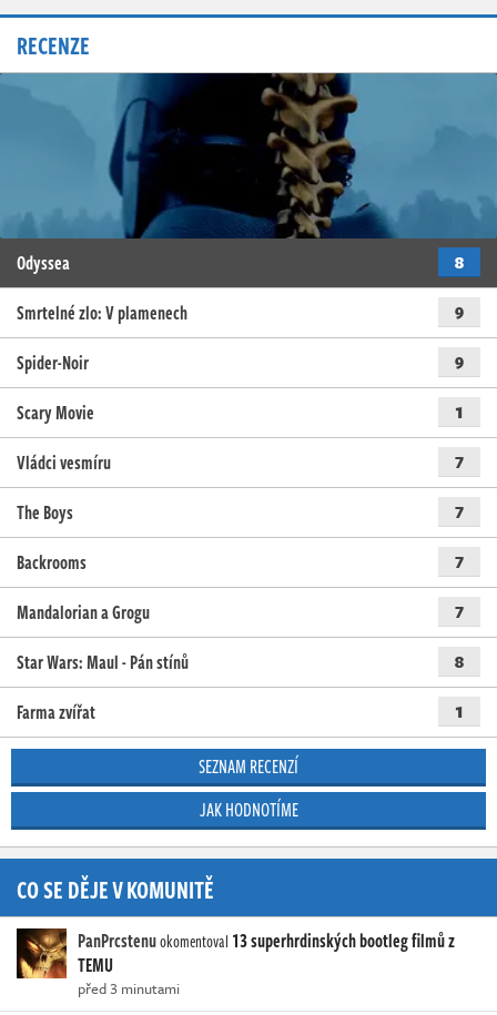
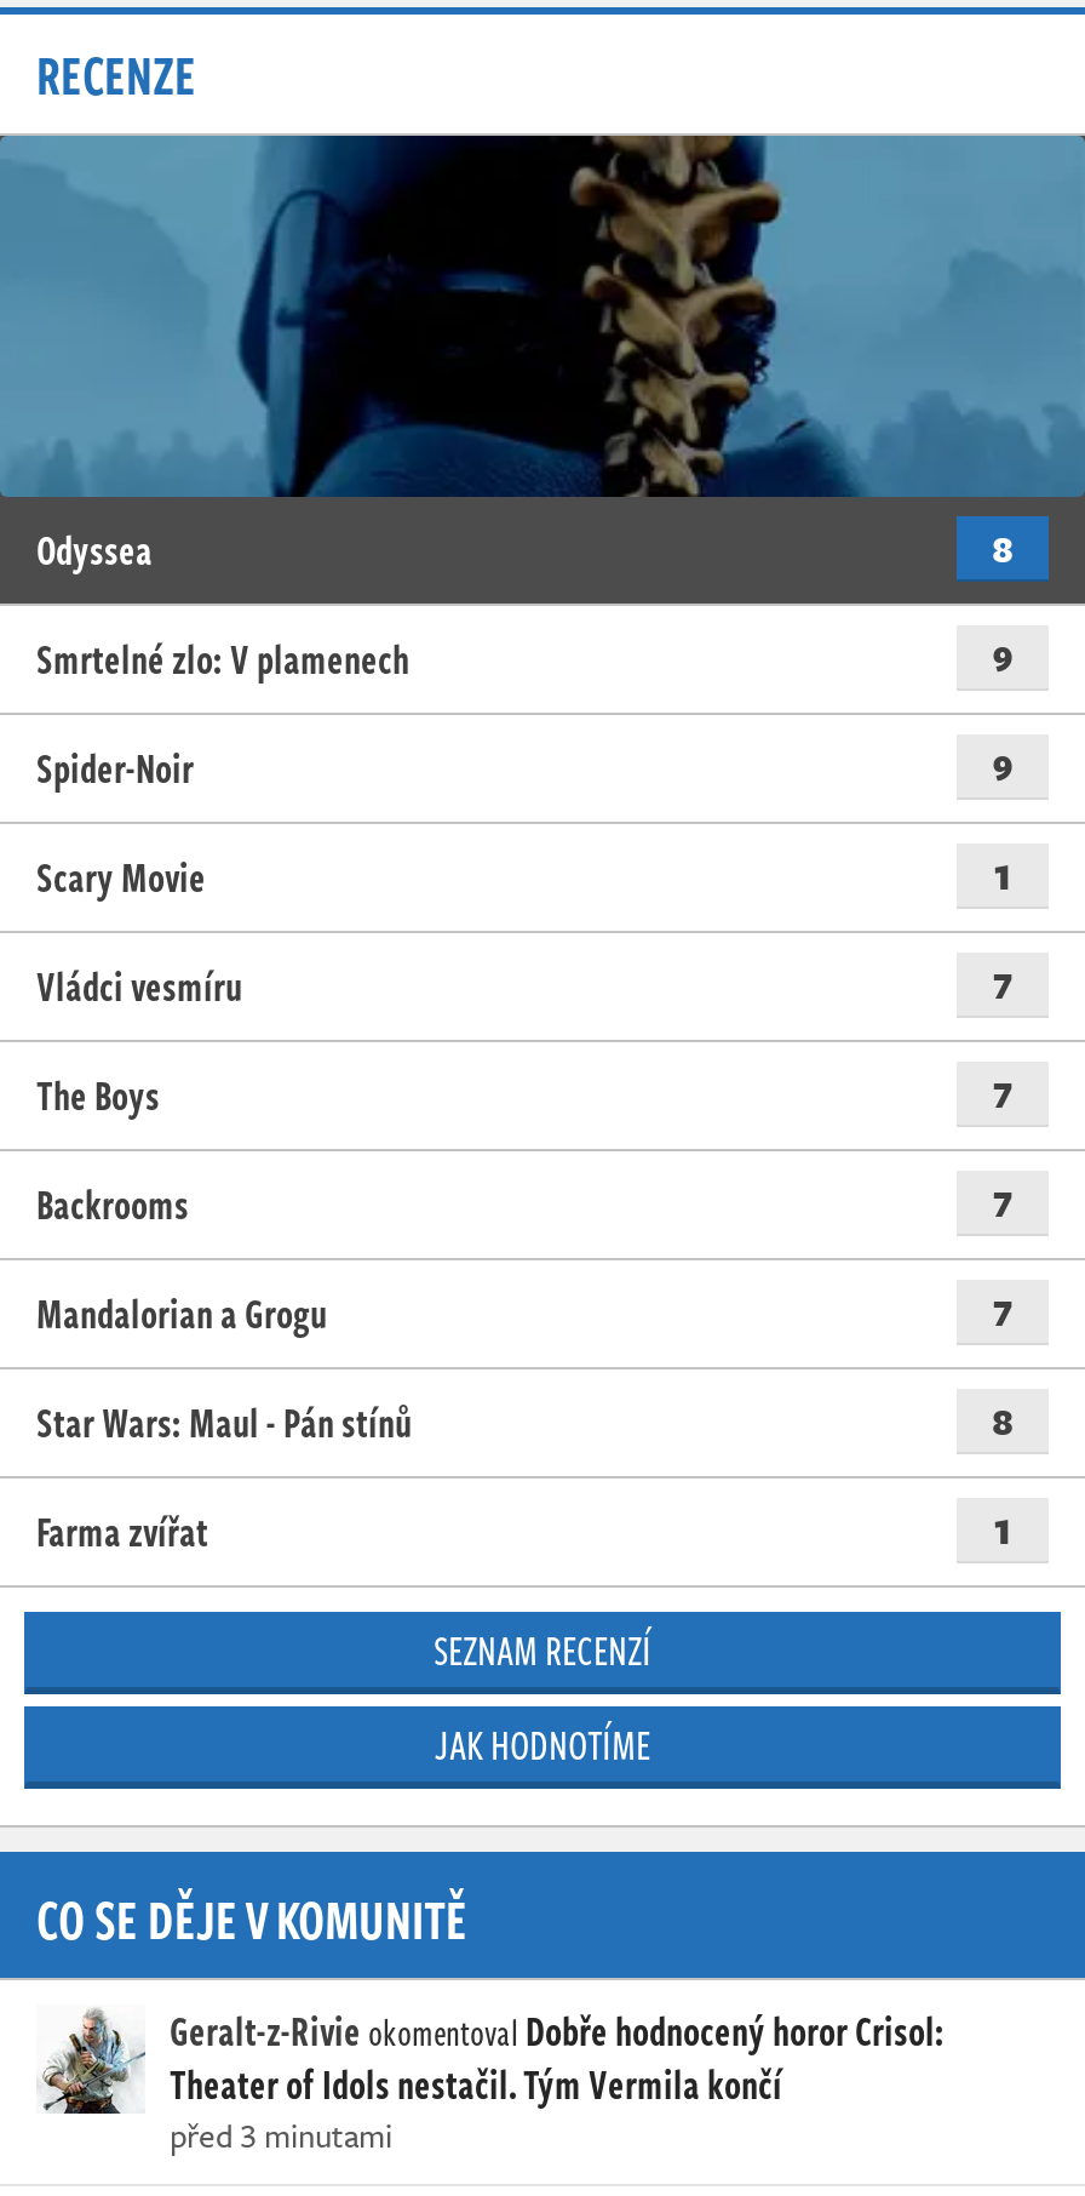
[16,927,455,980] [image] | PanPrcstenu okomentoval 13 superhrdinských bootleg filmů z | TEMU -> [36,2003,945,2116] [image] | Geralt-z-Rivie okomentoval Dobře hodnocený horor Crisol: | Theater of Idols nestačil. Tým Vermila končí

